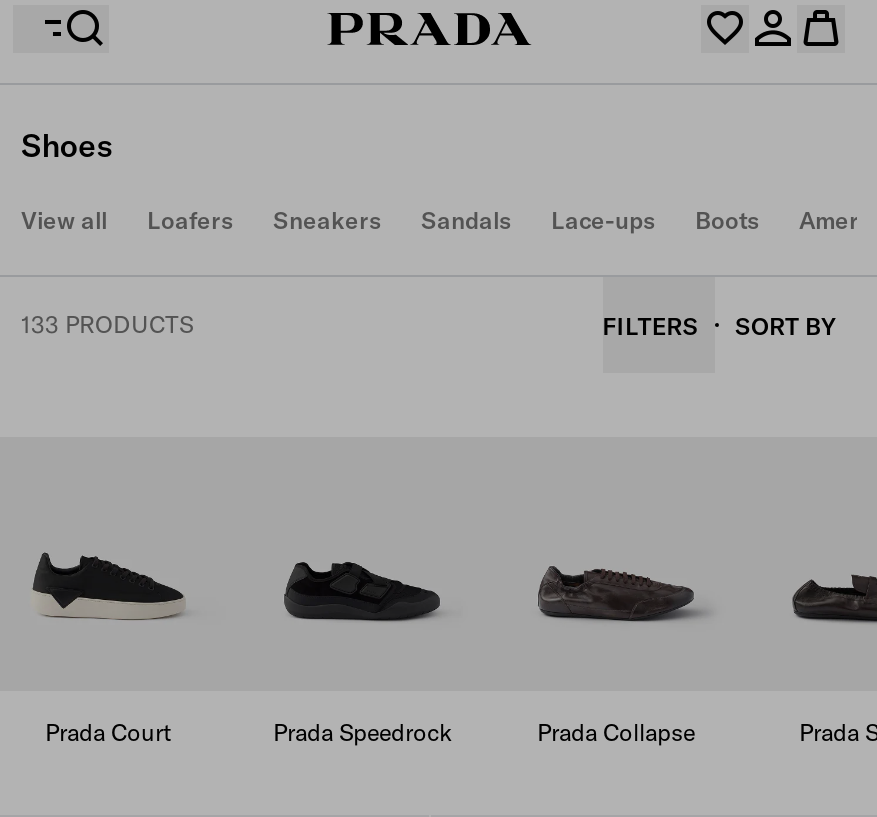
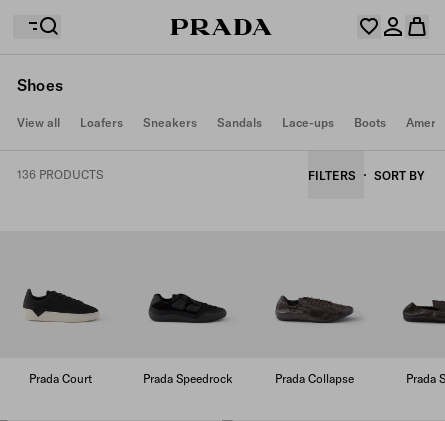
[21,309,193,339] 133 PRODUCTS -> [17,167,103,182] 136 PRODUCTS

